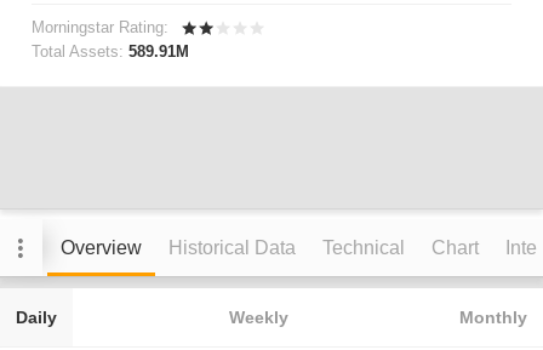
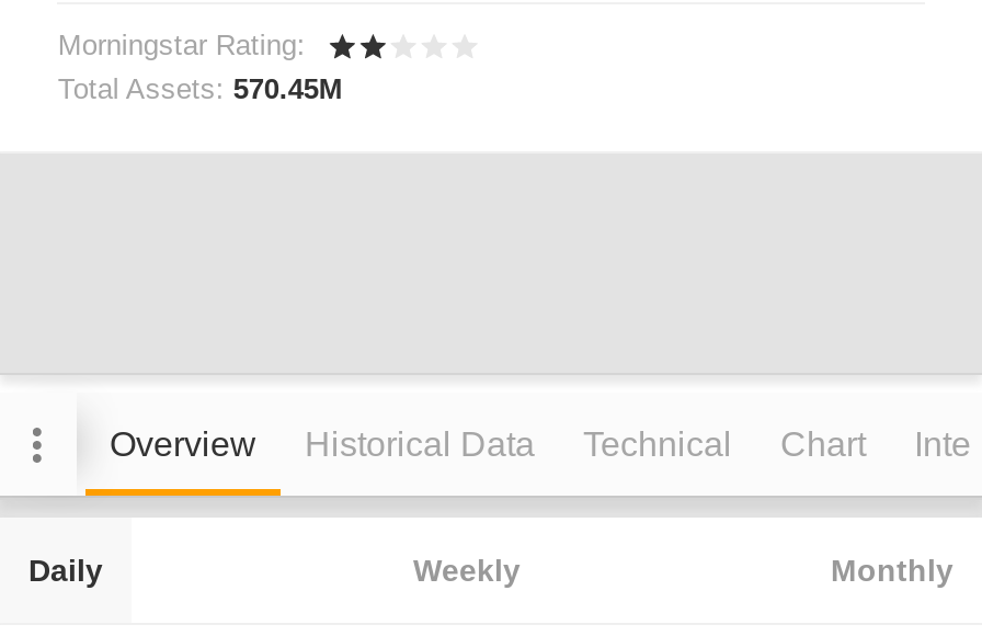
[32,43,190,61] Total Assets: 589.91M -> [58,73,343,105] Total Assets: 570.45M

